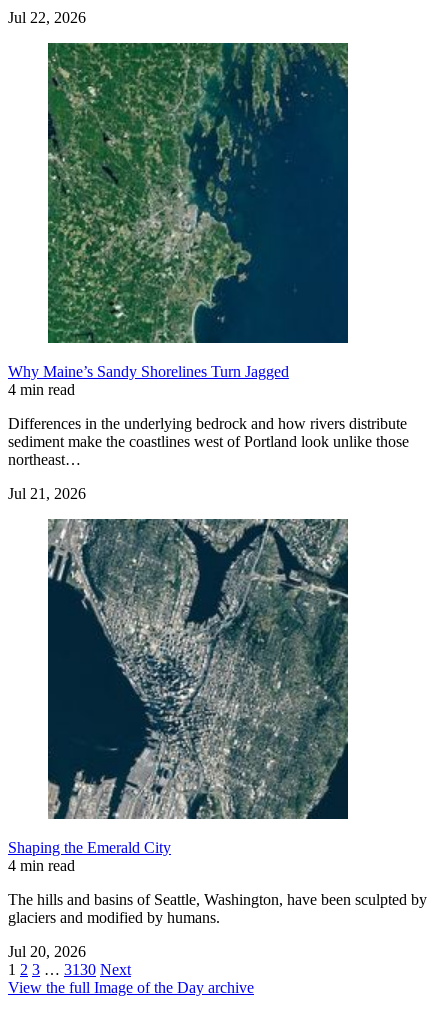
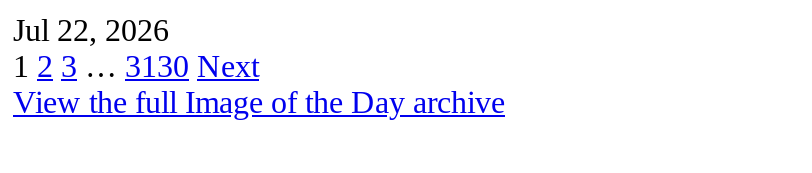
[8,42,409,502] [image] | Why Maine’s Sandy Shorelines Turn Jagged | 4 min read | Differences in the underlying bedrock and how rivers distribute | sediment make the coastlines west of Portland look unlike those | northeast… | Jul 21, 2026 -> none
[8,518,427,960] [image] | Shaping the Emerald City | 4 min read | The hills and basins of Seattle, Washington, have been sculpted by | glaciers and modified by humans. | Jul 20, 2026 -> none

